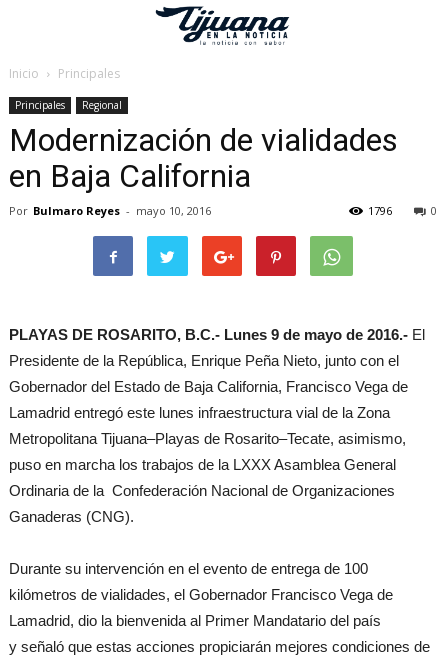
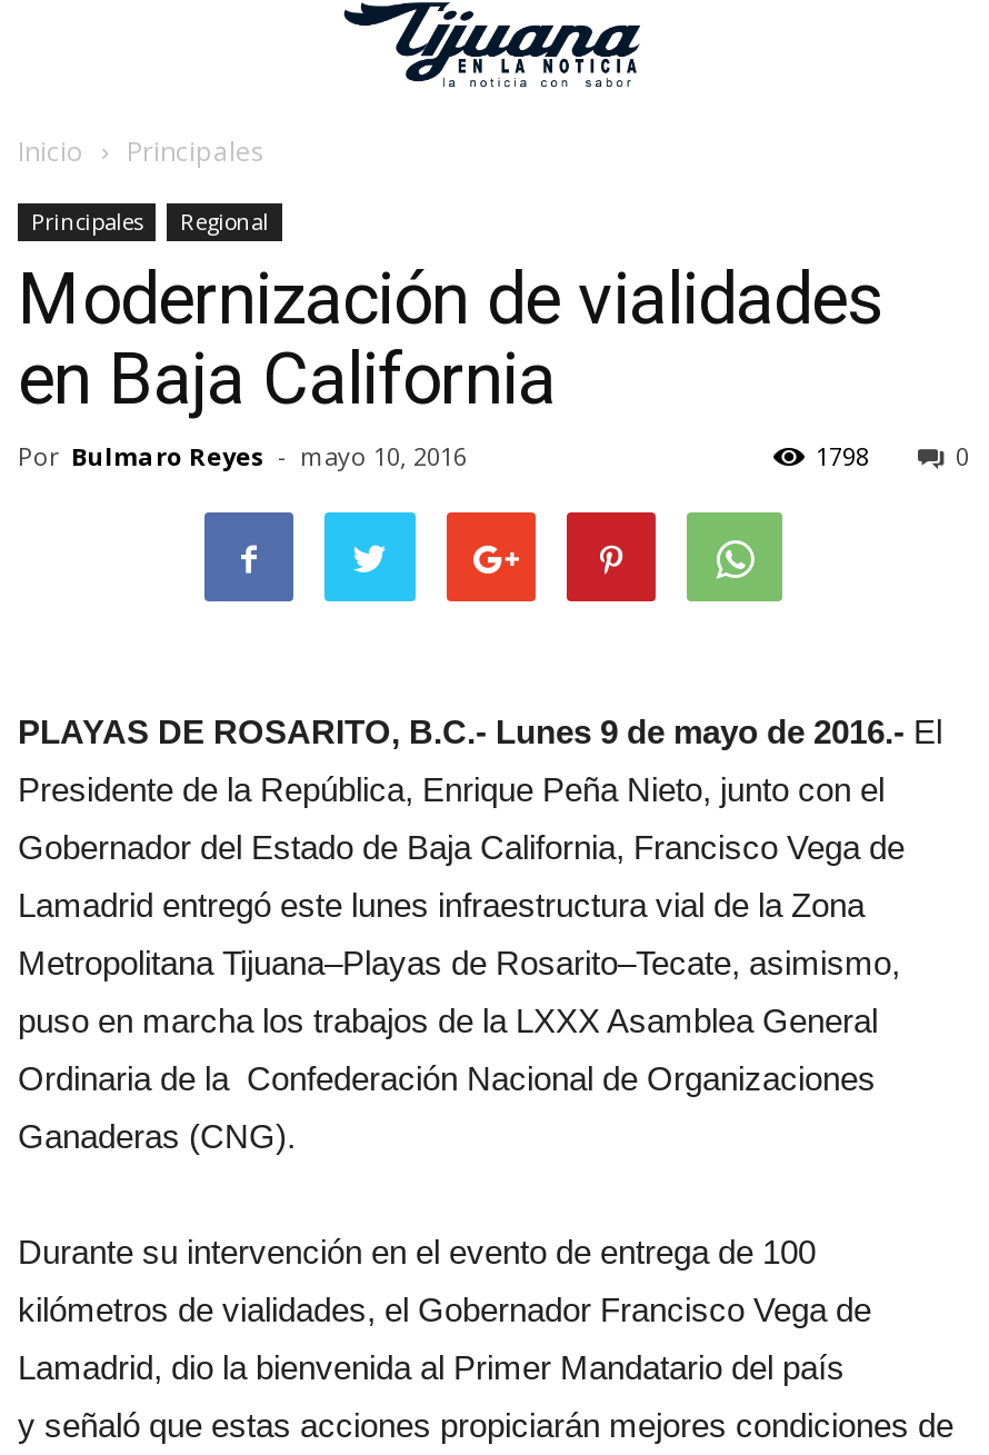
[368,203,392,218] 1796 -> [816,439,869,472] 1798

